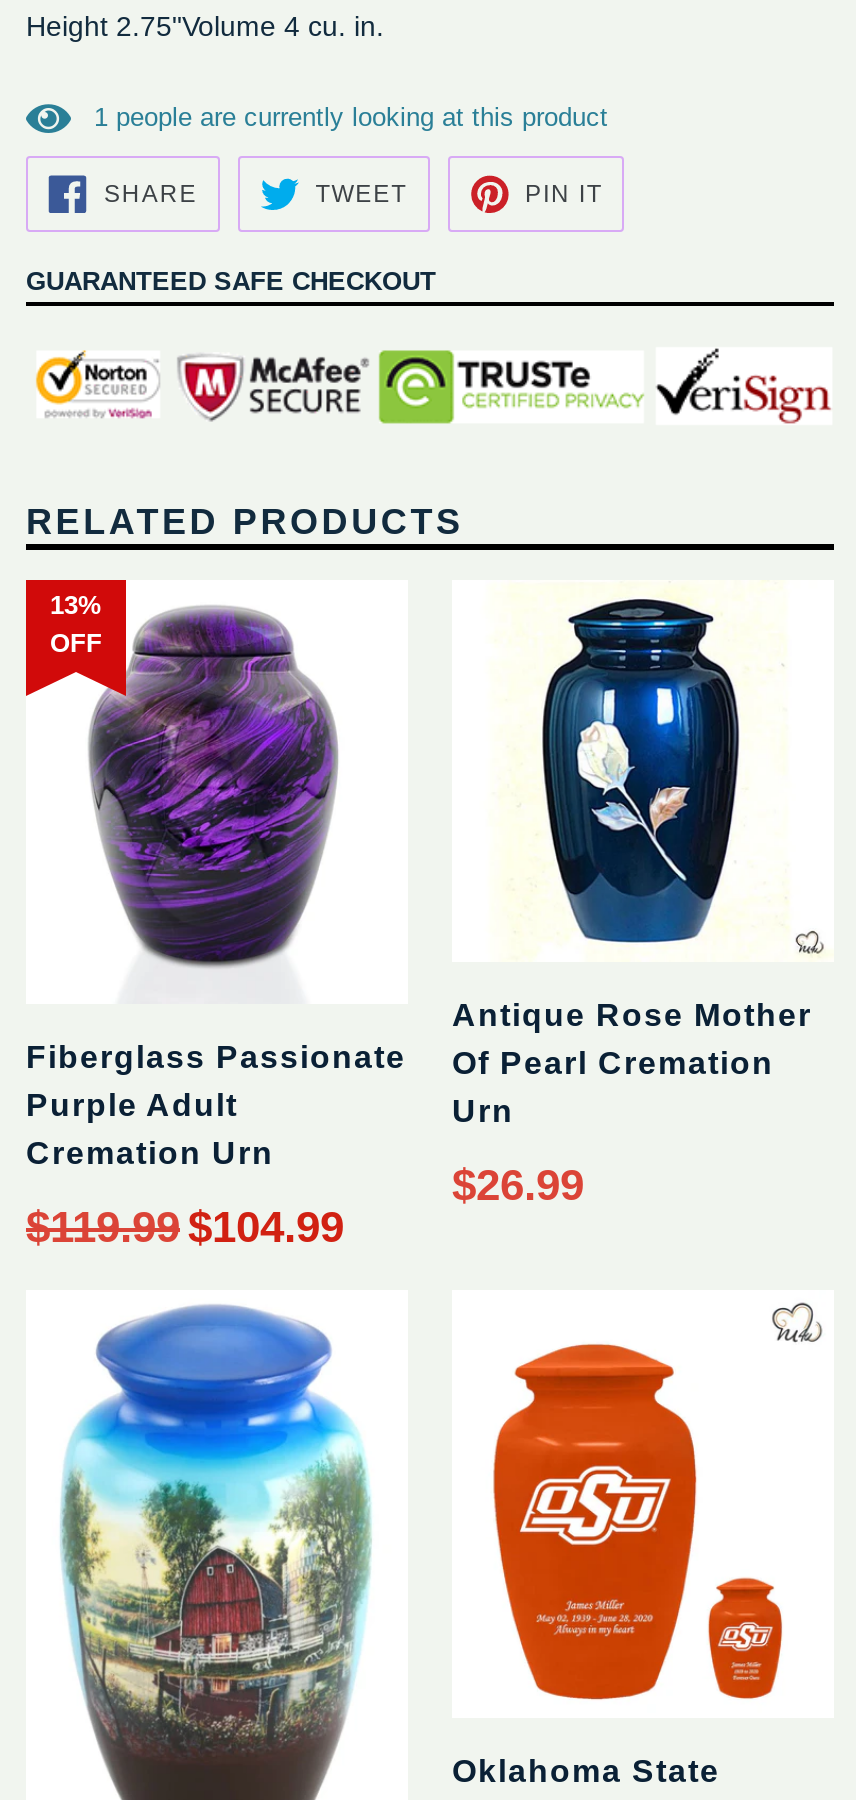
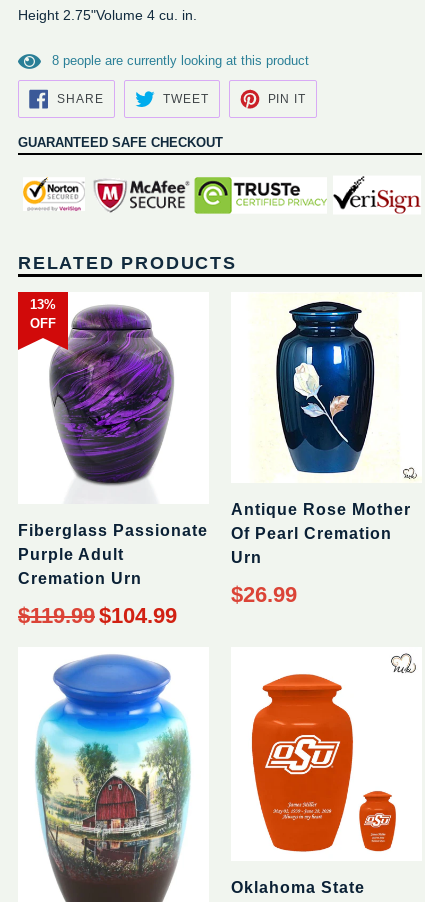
[94,102,608,132] 1 people are currently looking at this product -> [52,53,309,68] 8 people are currently looking at this product

